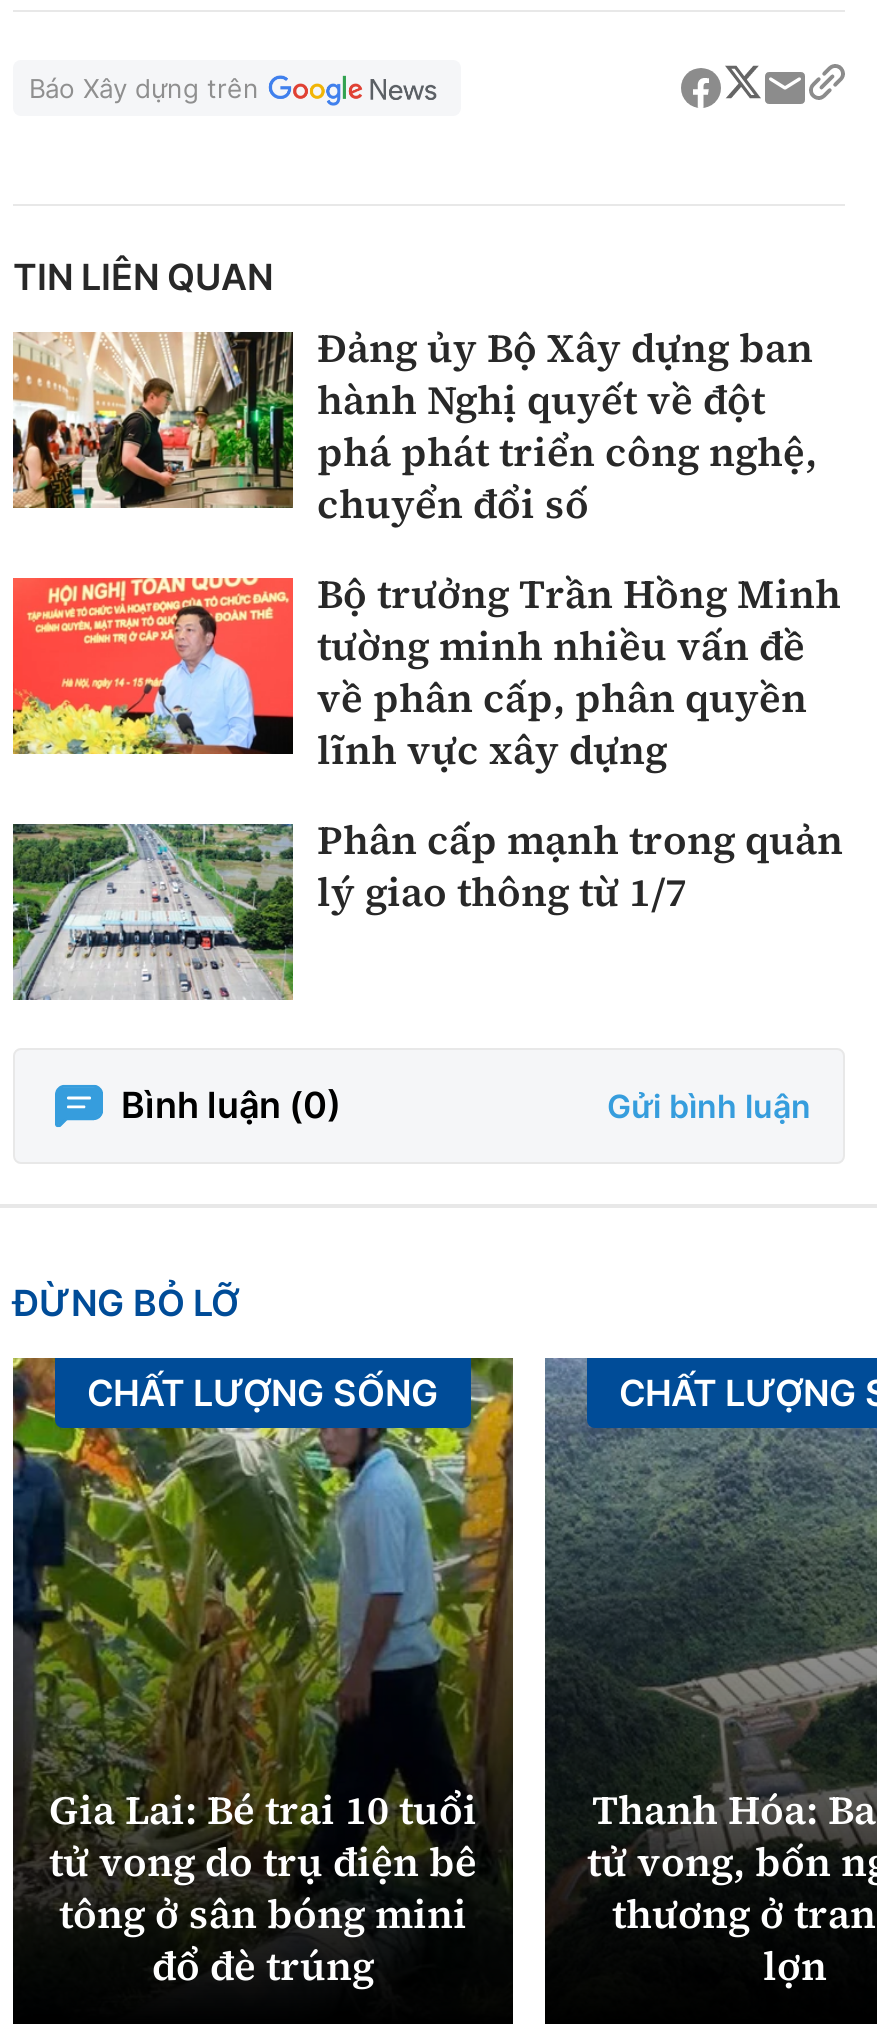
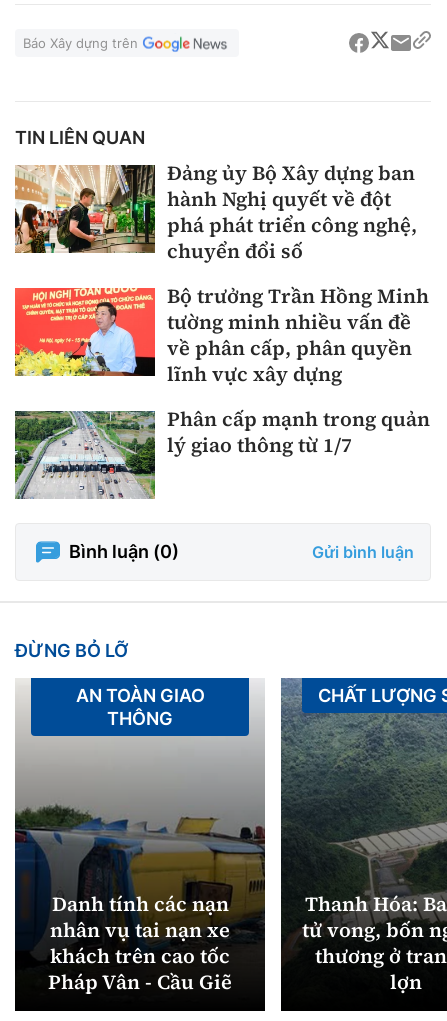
[11,1356,515,1766] [image] | CHẤT LƯỢNG SỐNG -> [15,677,265,882] [image] | AN TOÀN GIAO | THÔNG
[49,1782,477,1994] Gia Lai: Bé trai 10 tuổi | tử vong do trụ điện bê | tông ở sân bóng mini | đổ đè trúng -> [48,890,232,996] Danh tính các nạn | nhân vụ tai nạn xe | khách trên cao tốc | Pháp Vân - Cầu Giẽ

